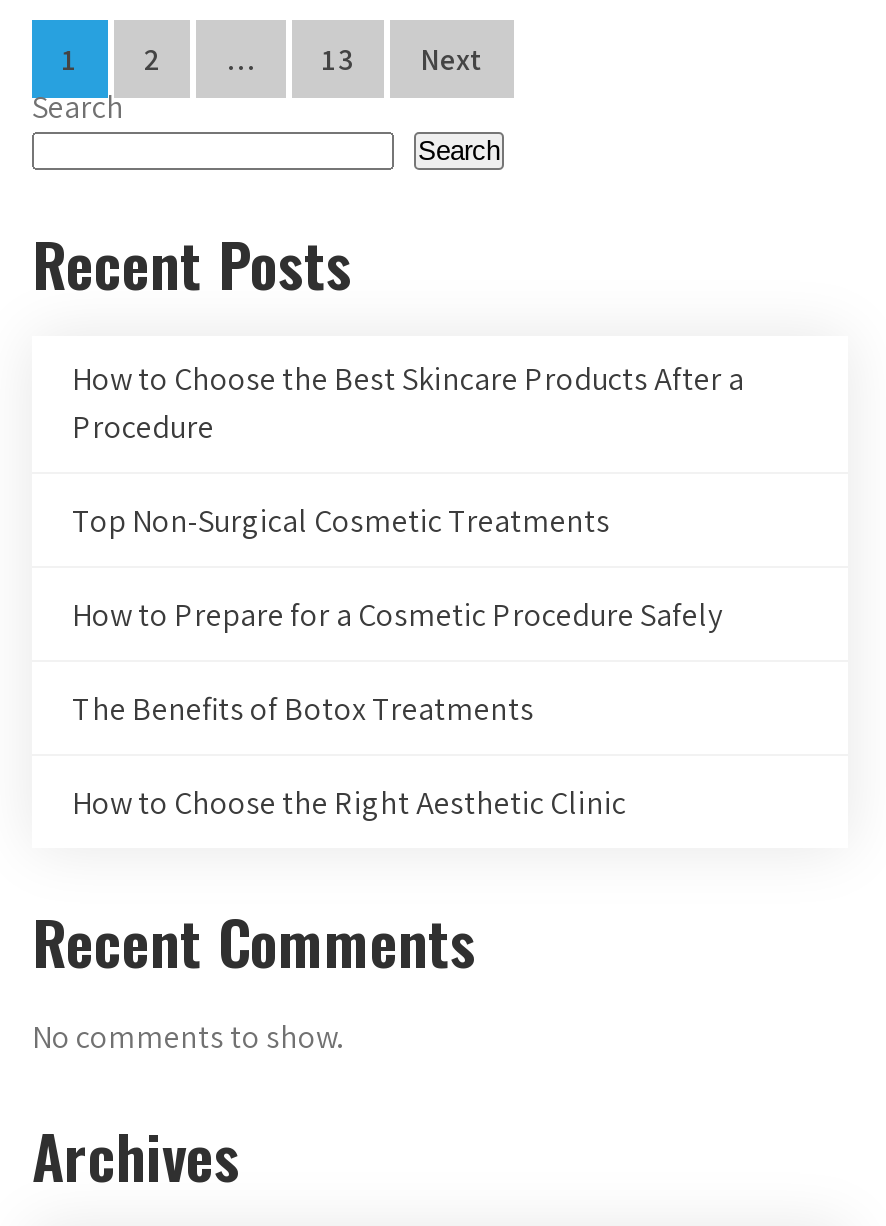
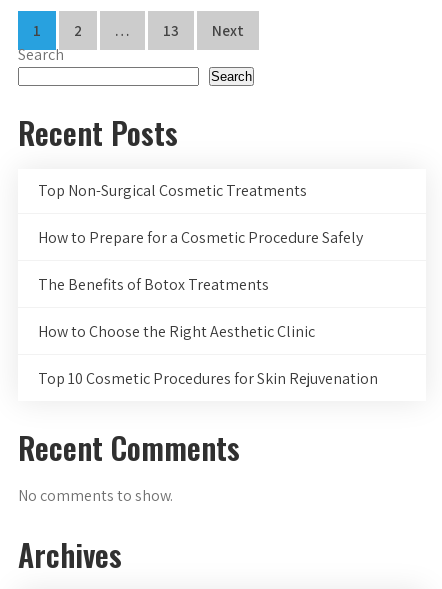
[72,358,744,448] How to Choose the Best Skincare Products After a | Procedure -> none
moved [72,500,722,824] -> [38,180,363,342]: Top Non-Surgical Cosmetic Treatments | How to Prepare for a Cosmetic Procedure Safely | The Benefits of Botox Treatments | How to Choose the Right Aesthetic Clinic
none -> [38,368,378,389] Top 10 Cosmetic Procedures for Skin Rejuvenation

